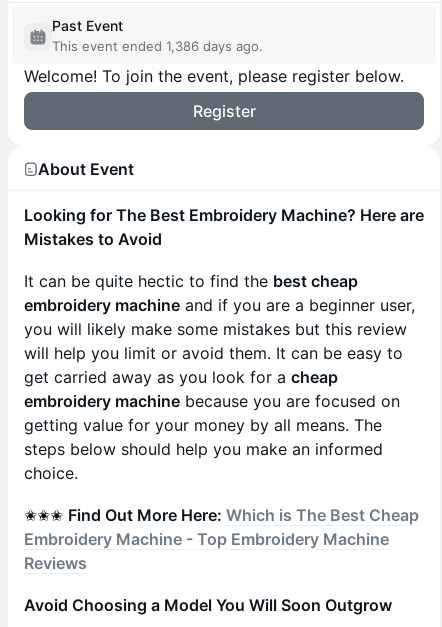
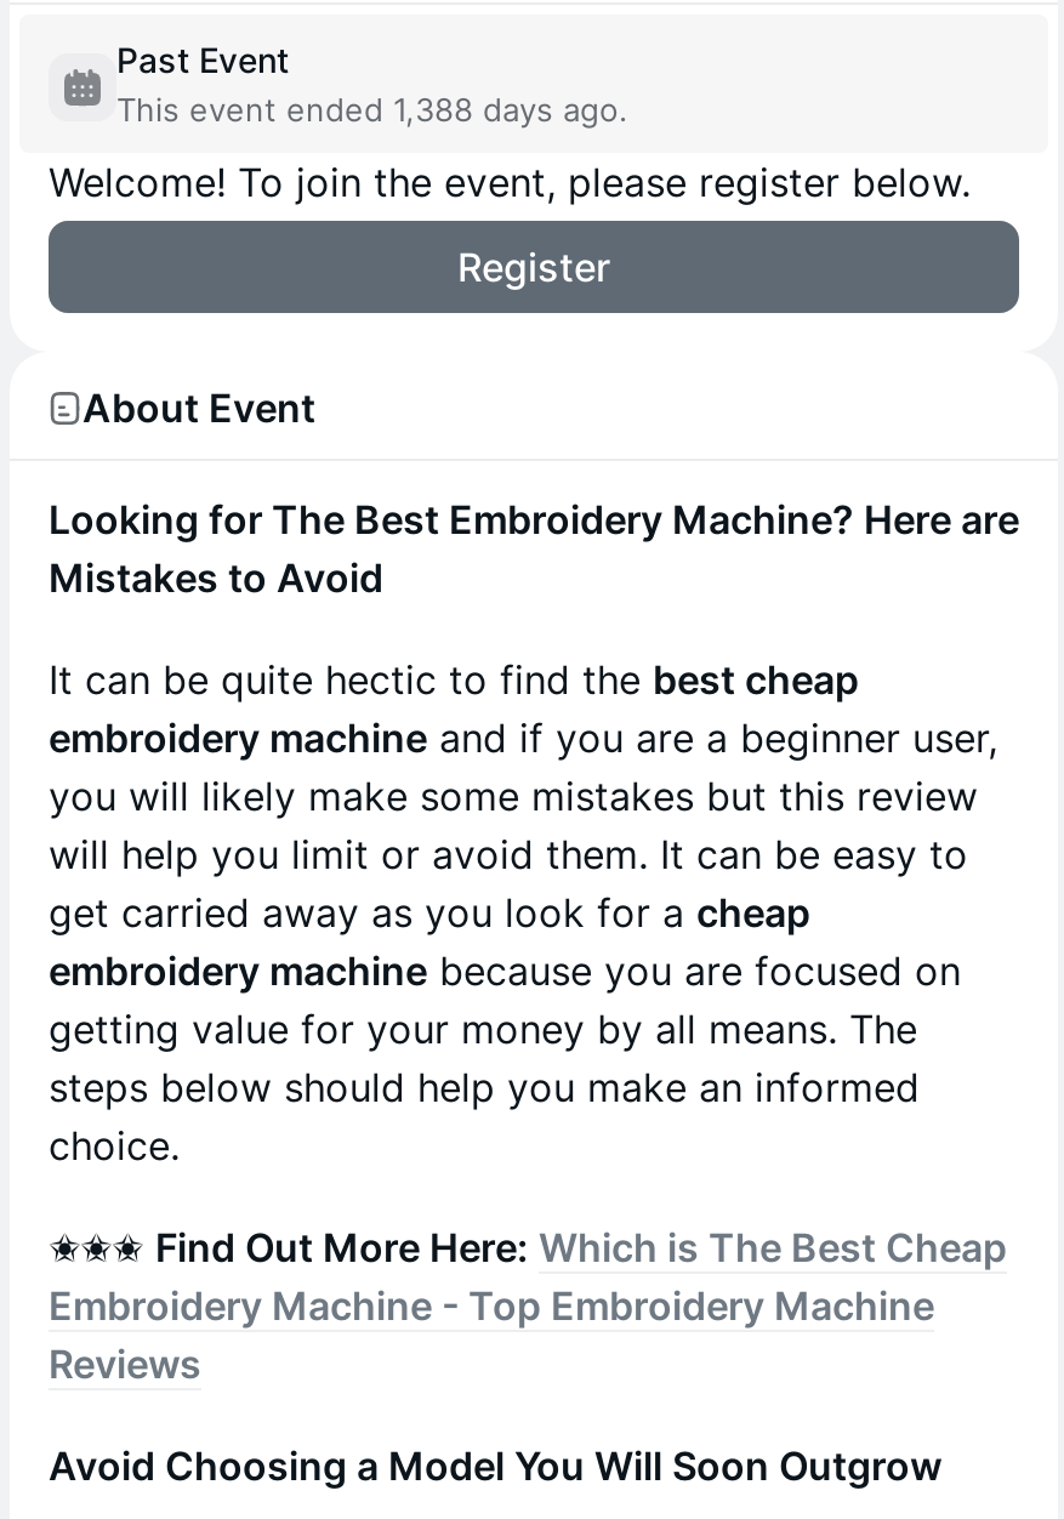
[52,38,263,54] This event ended 1,386 days ago. -> [116,90,628,129] This event ended 1,388 days ago.

